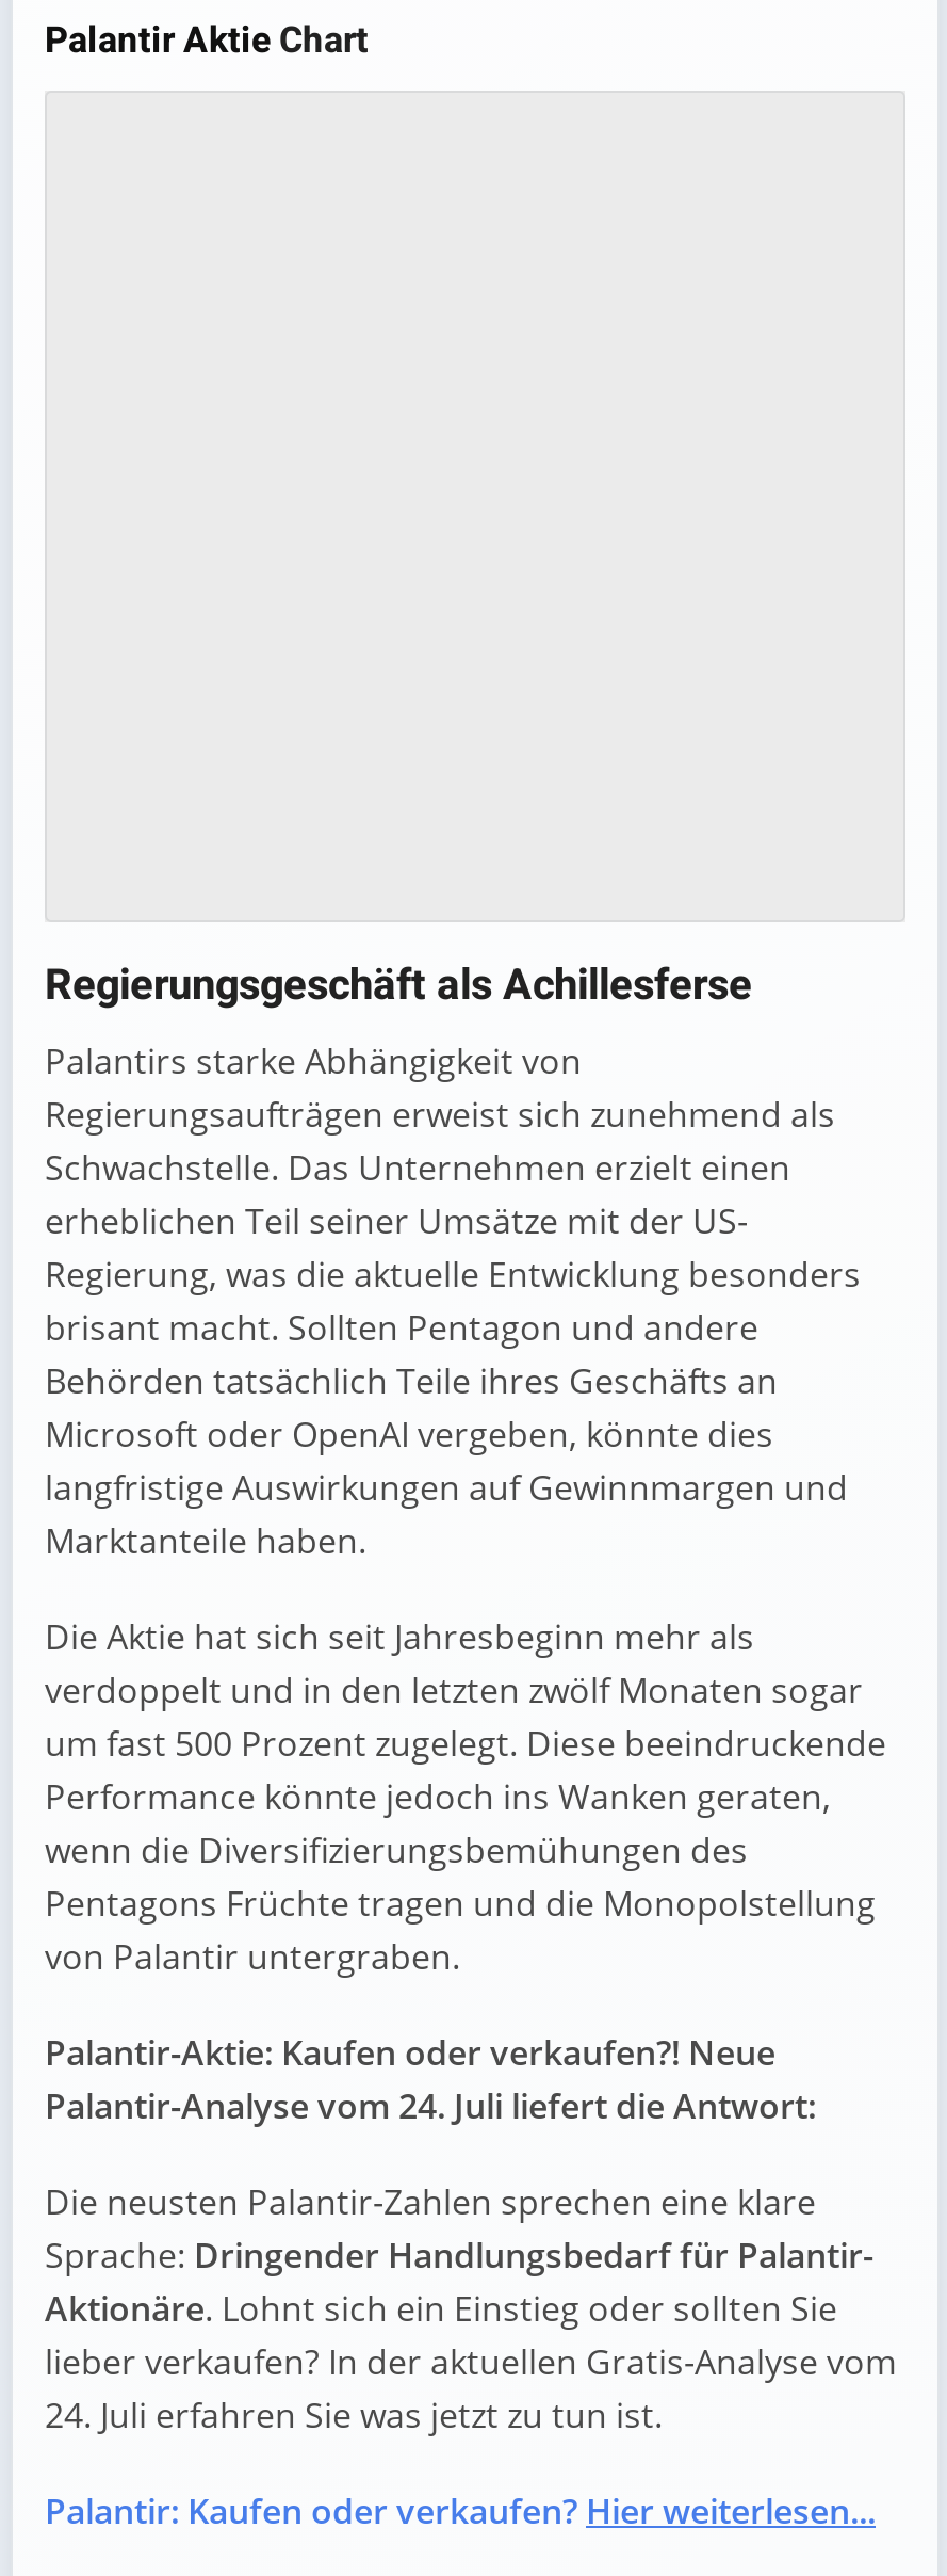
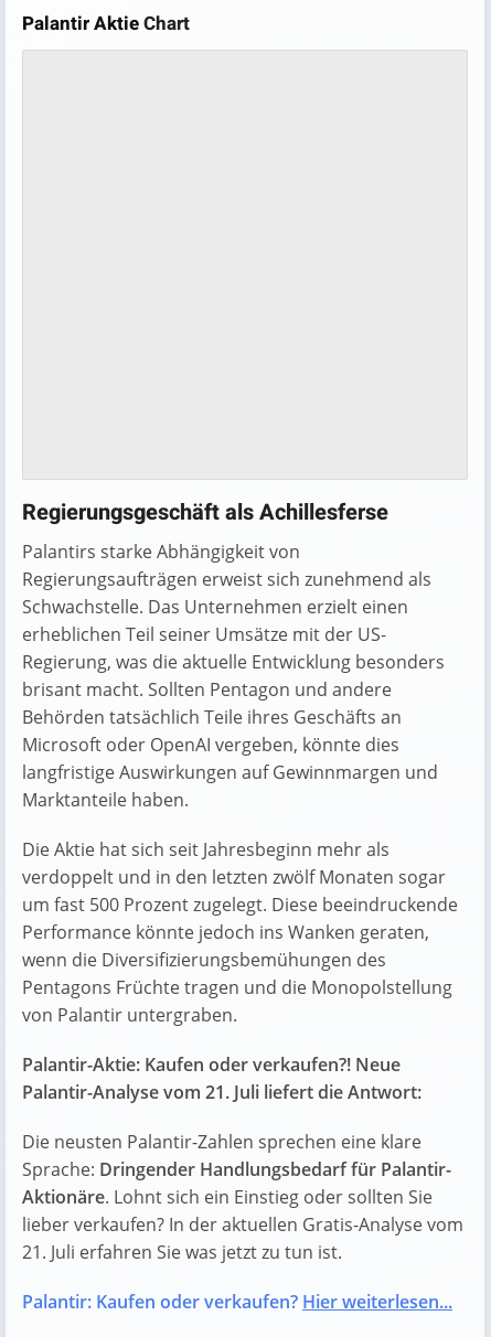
[45,2081,816,2128] Palantir-Analyse vom 24. Juli liefert die Antwort: -> [22,1080,421,1104] Palantir-Analyse vom 21. Juli liefert die Antwort:
[45,2391,663,2438] 24. Juli erfahren Sie was jetzt zu tun ist. -> [22,1239,342,1264] 21. Juli erfahren Sie was jetzt zu tun ist.

